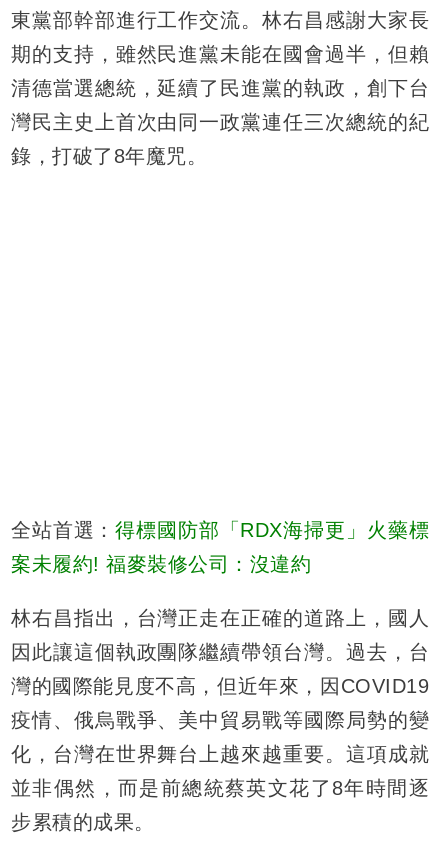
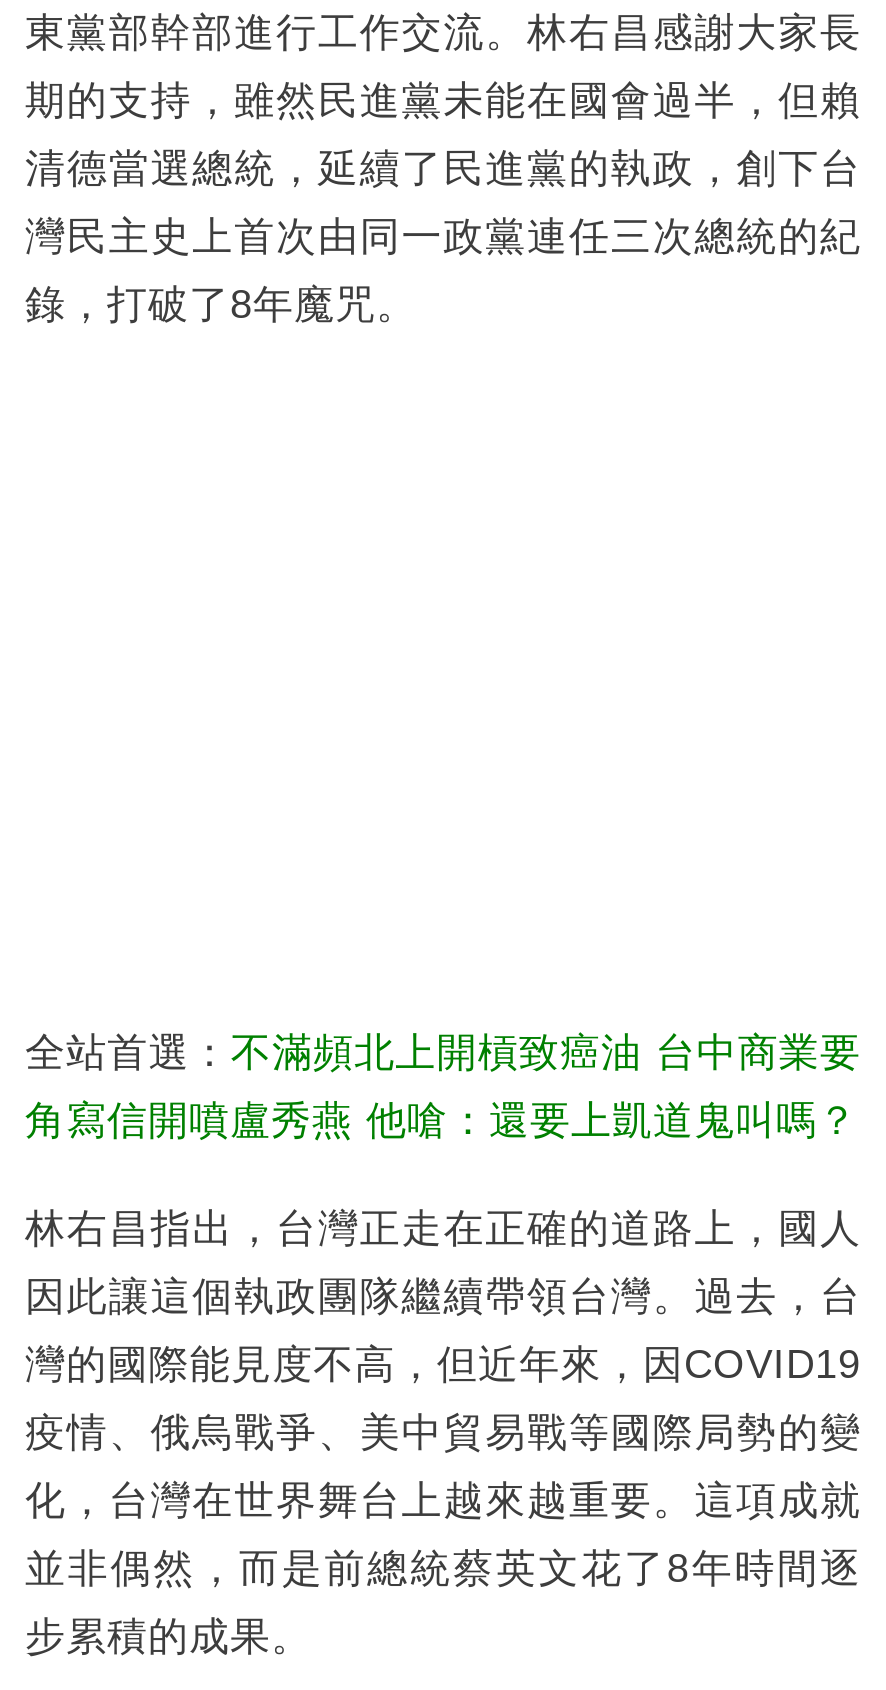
[11,519,429,541] 全站首選：得標國防部「RDX海掃更」火藥標 -> [25,1031,861,1075] 全站首選：不滿頻北上開槓致癌油 台中商業要
[11,553,311,575] 案未履約! 福麥裝修公司：沒違約 -> [25,1099,858,1143] 角寫信開噴盧秀燕 他嗆：還要上凱道鬼叫嗎？

